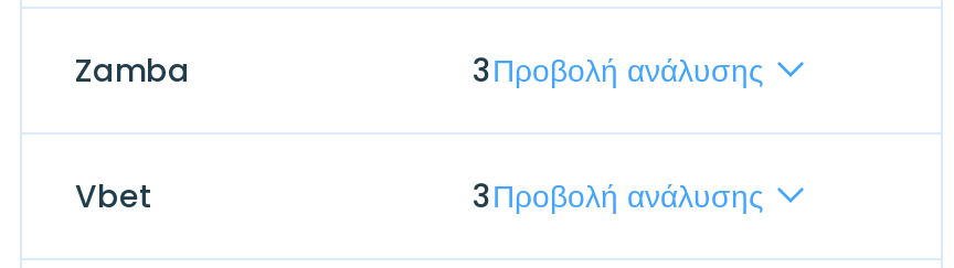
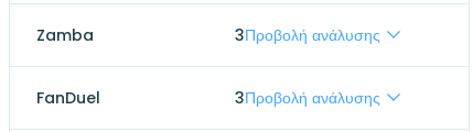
[75,173,152,217] Vbet -> [36,86,100,108] FanDuel

